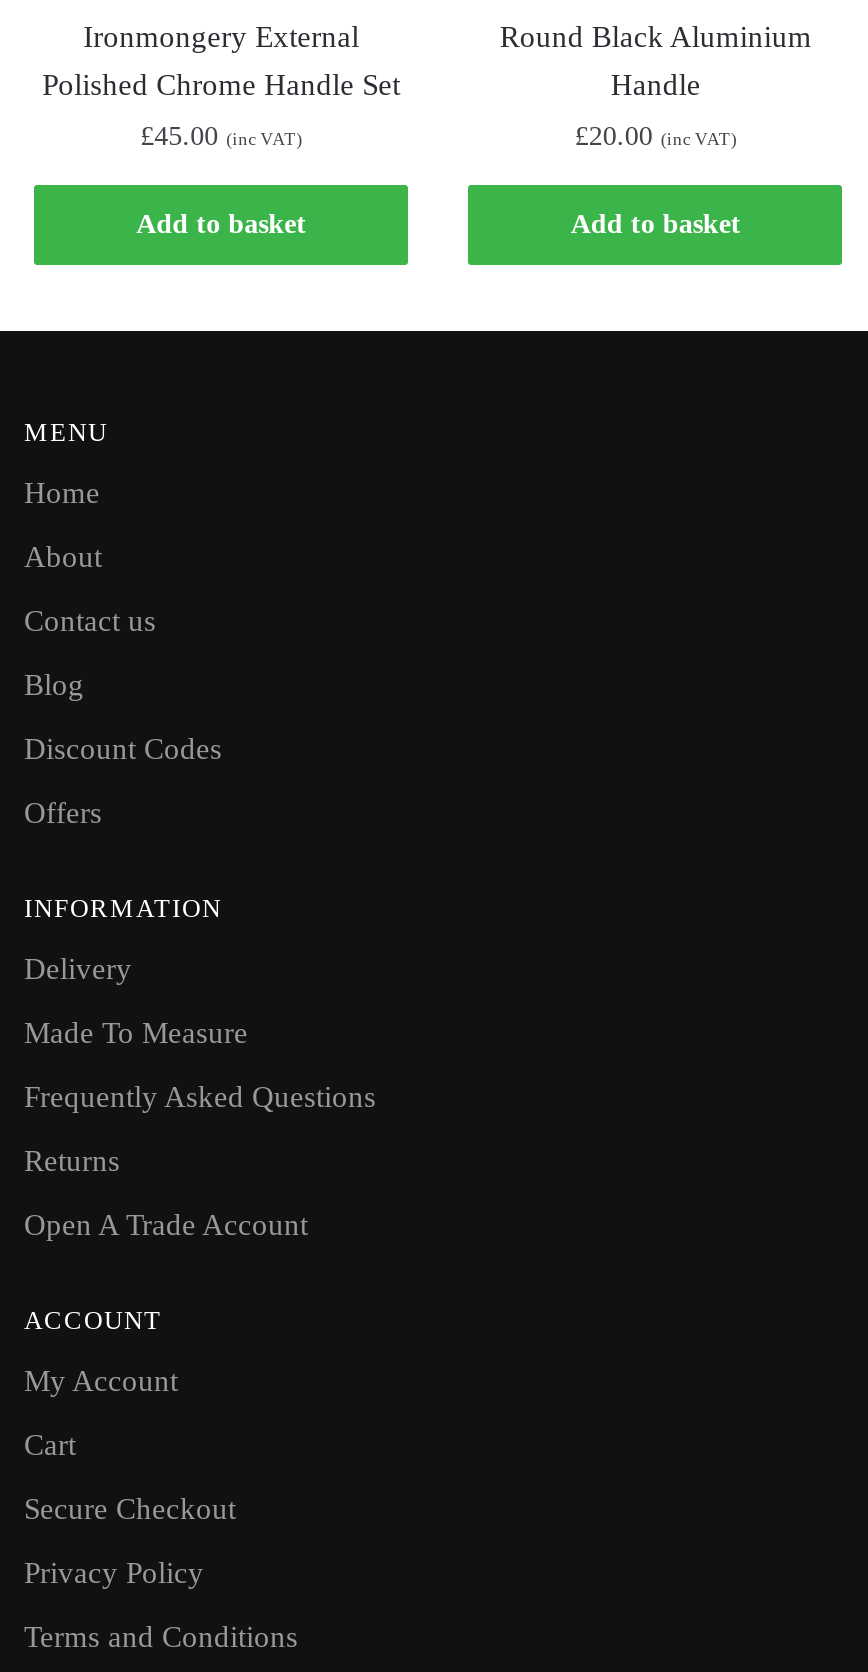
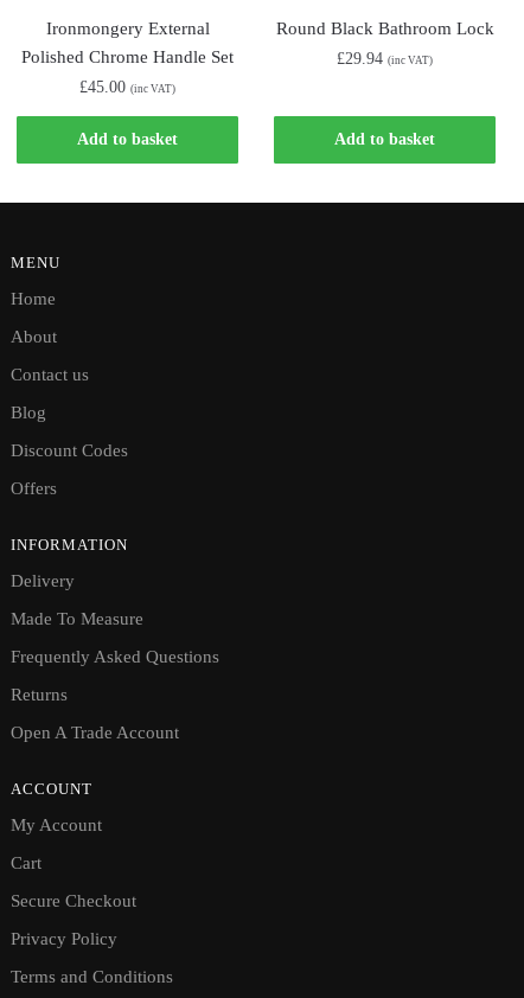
[500,21,812,151] Round Black Aluminium | Handle | £20.00 (inc VAT) -> [276,19,494,68] Round Black Bathroom Lock | £29.94 (inc VAT)

